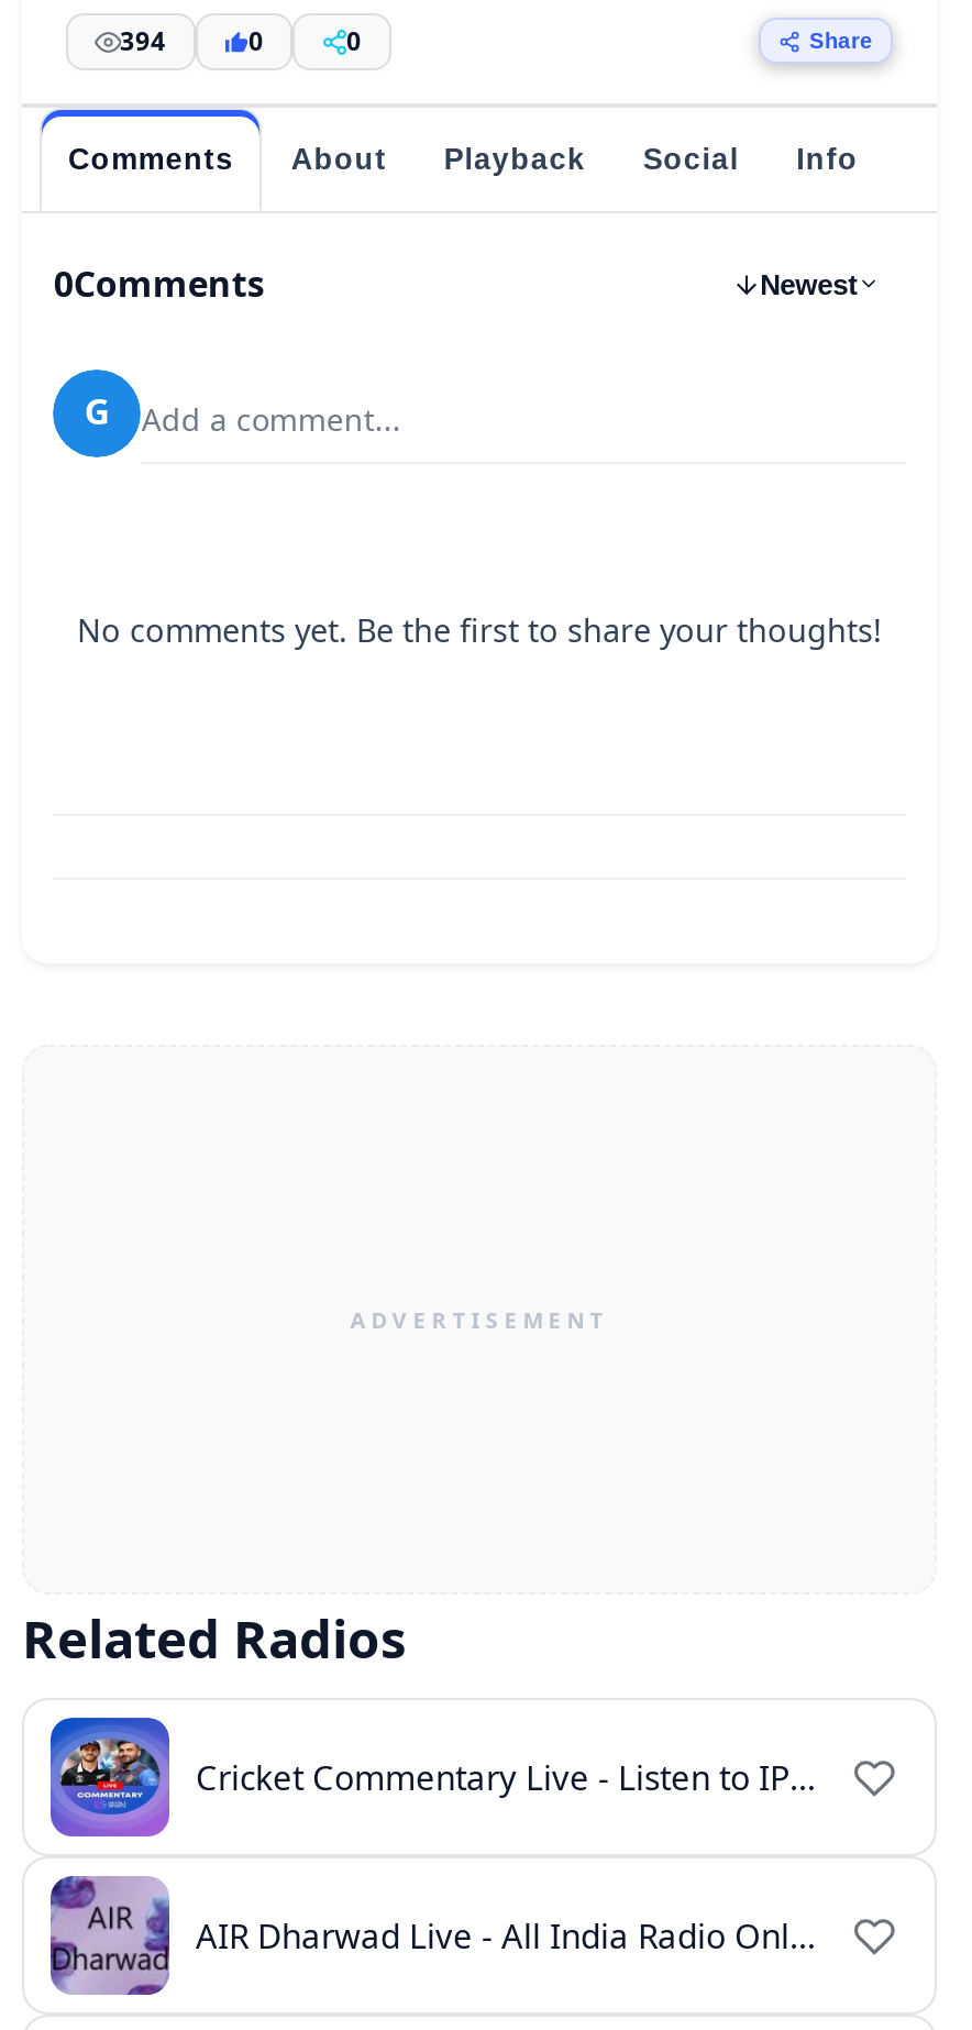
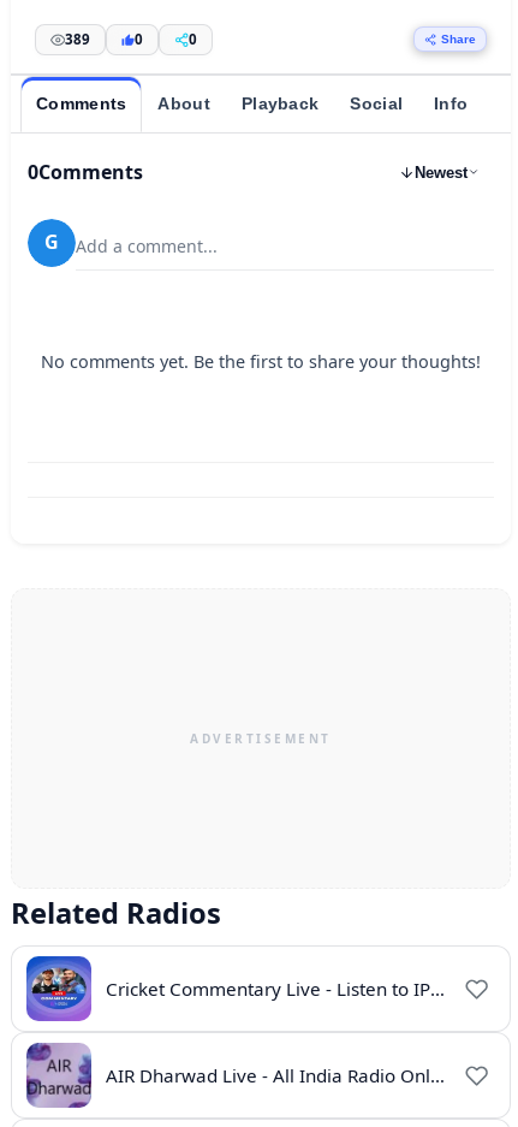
[120,25,166,58] 394 -> [64,30,90,48] 389

